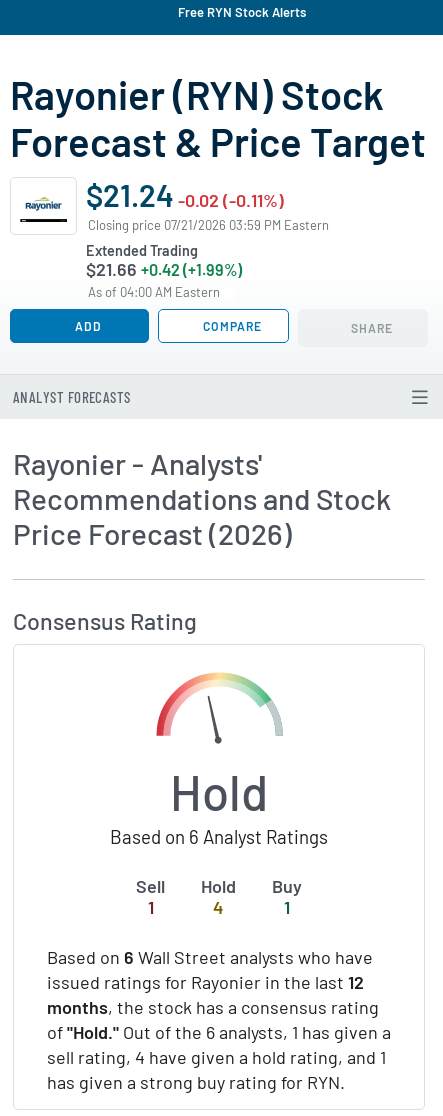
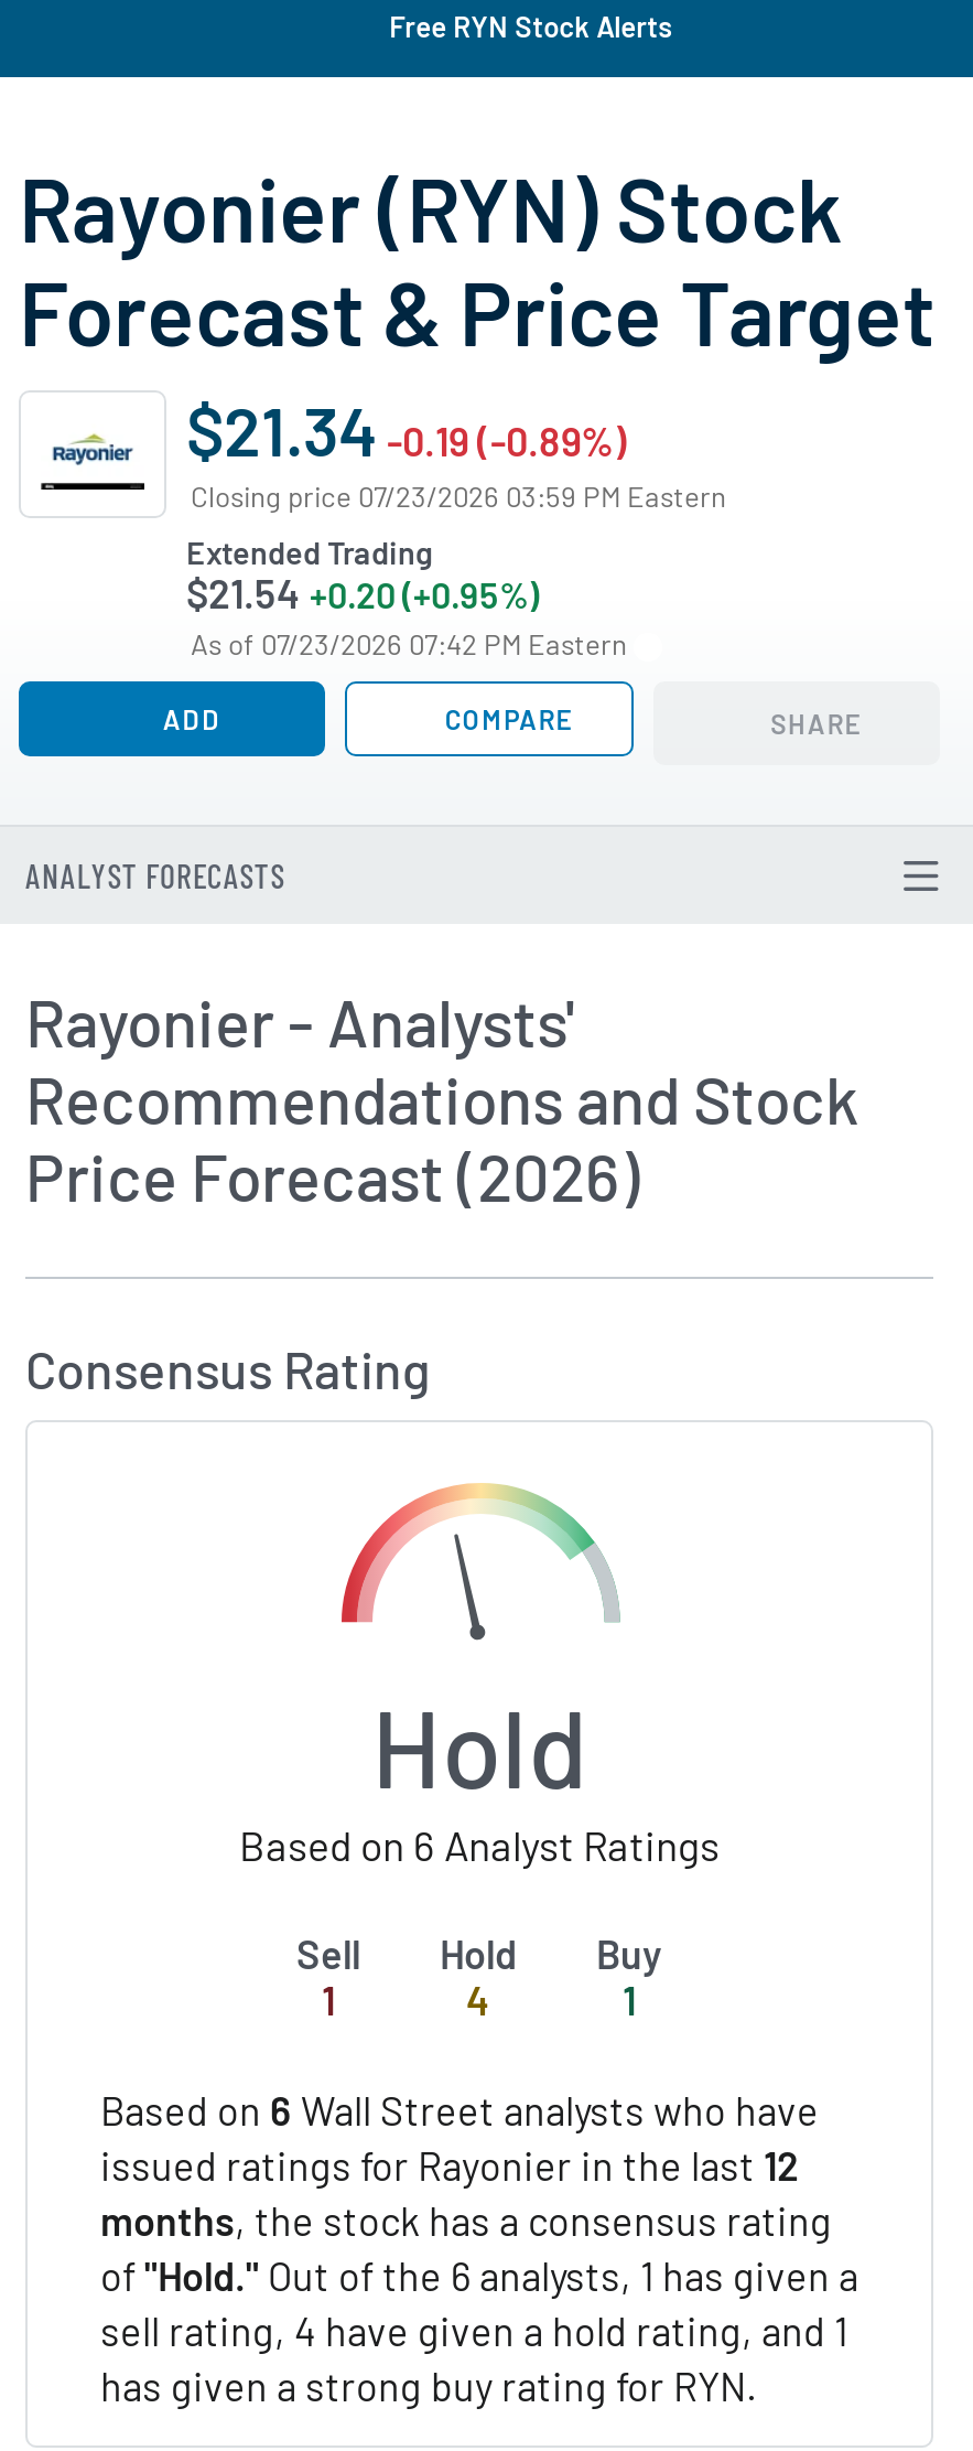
[86,176,284,213] $21.24 -0.02 (-0.11%) -> [186,388,627,469] $21.34 -0.19 (-0.89%)
[88,217,329,233] Closing price 07/21/2026 03:59 PM Eastern -> [191,478,726,513] Closing price 07/23/2026 03:59 PM Eastern
[86,258,242,300] $21.66 +0.42 (+1.99%) | As of 04:00 AM Eastern -> [186,568,634,661] $21.54 +0.20 (+0.95%) | As of 07/23/2026 07:42 PM Eastern

